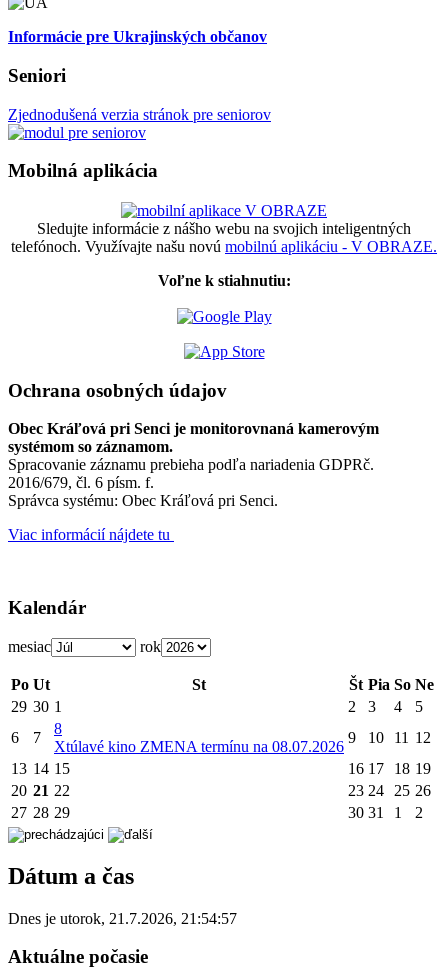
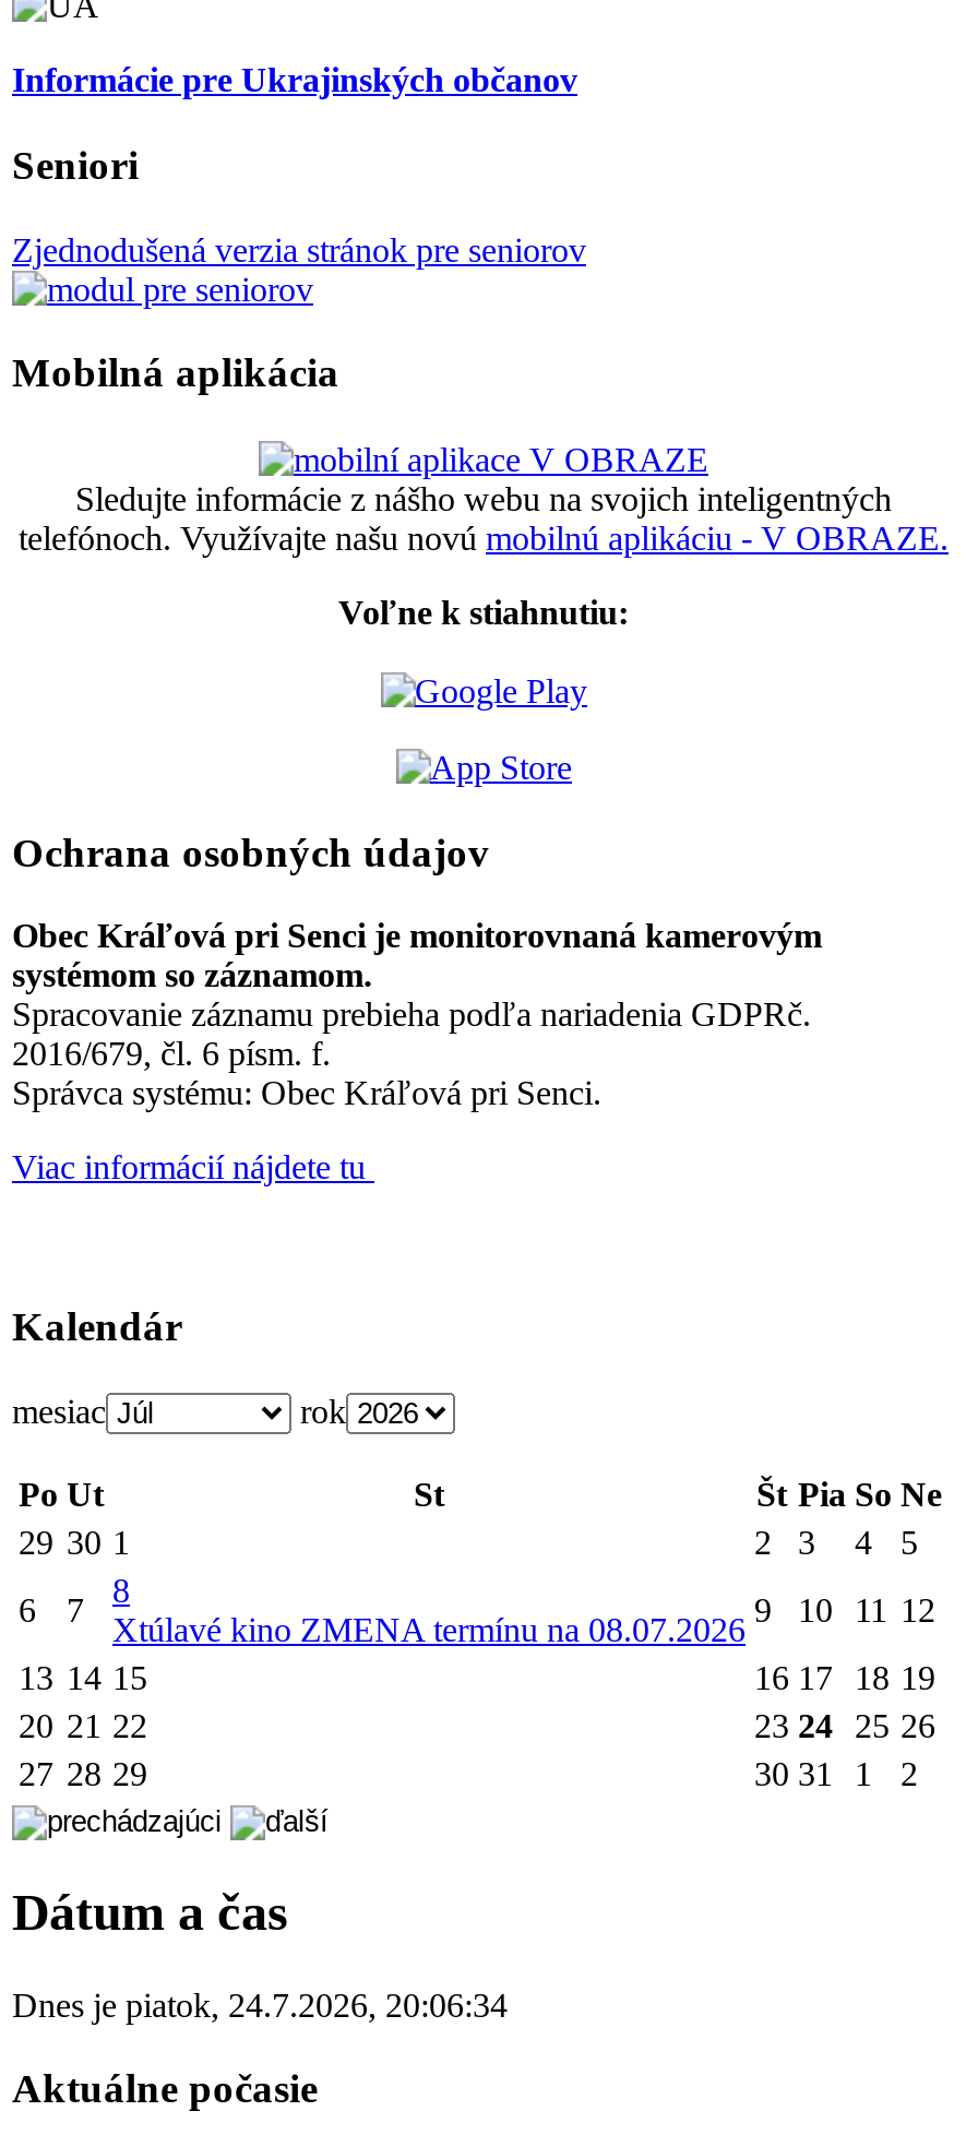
[8,910,237,927] Dnes je utorok, 21.7.2026, 21:54:57 -> [12,1986,508,2023] Dnes je piatok, 24.7.2026, 20:06:34

